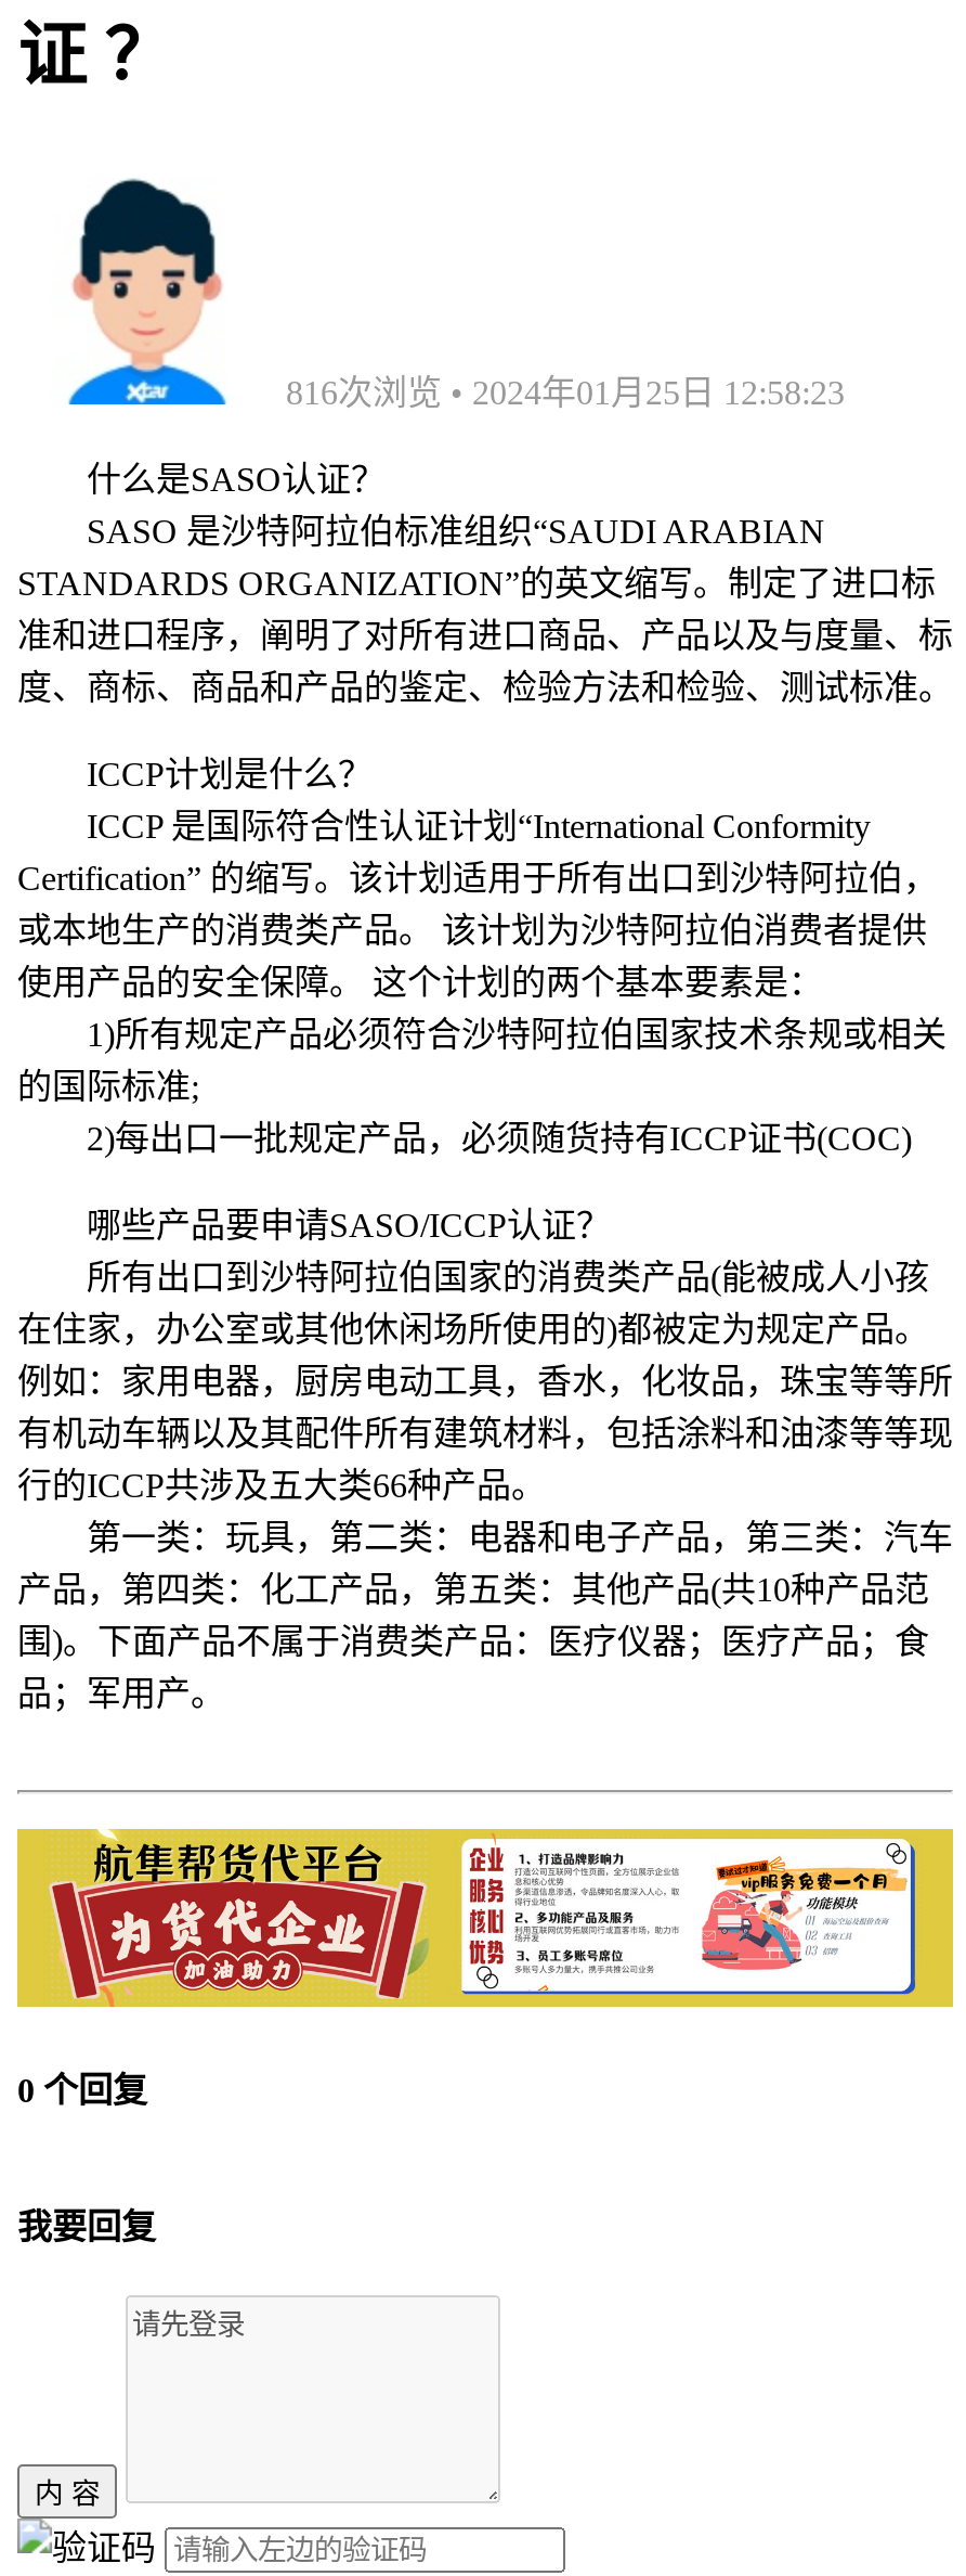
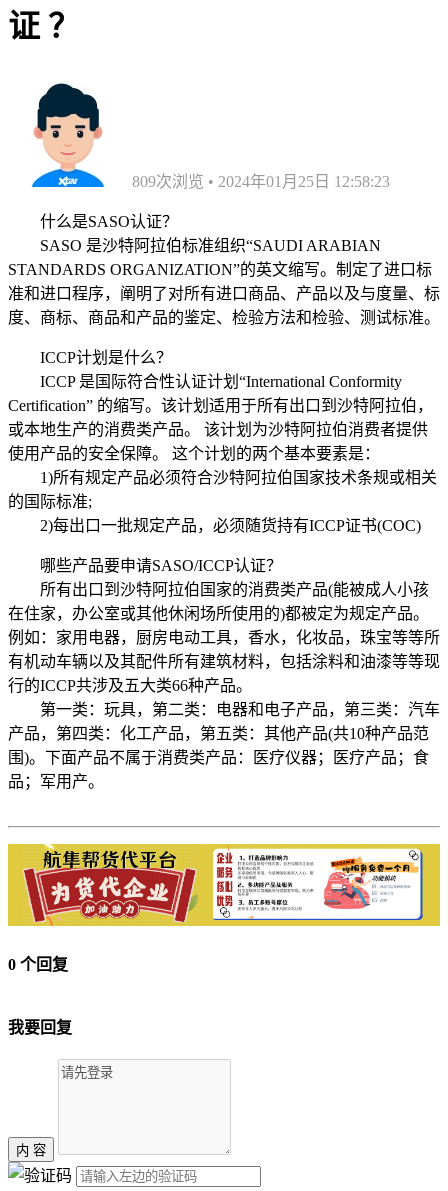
[286,375,845,412] 816次浏览 • 2024年01月25日 12:58:23 -> [132,173,390,190] 809次浏览 • 2024年01月25日 12:58:23

